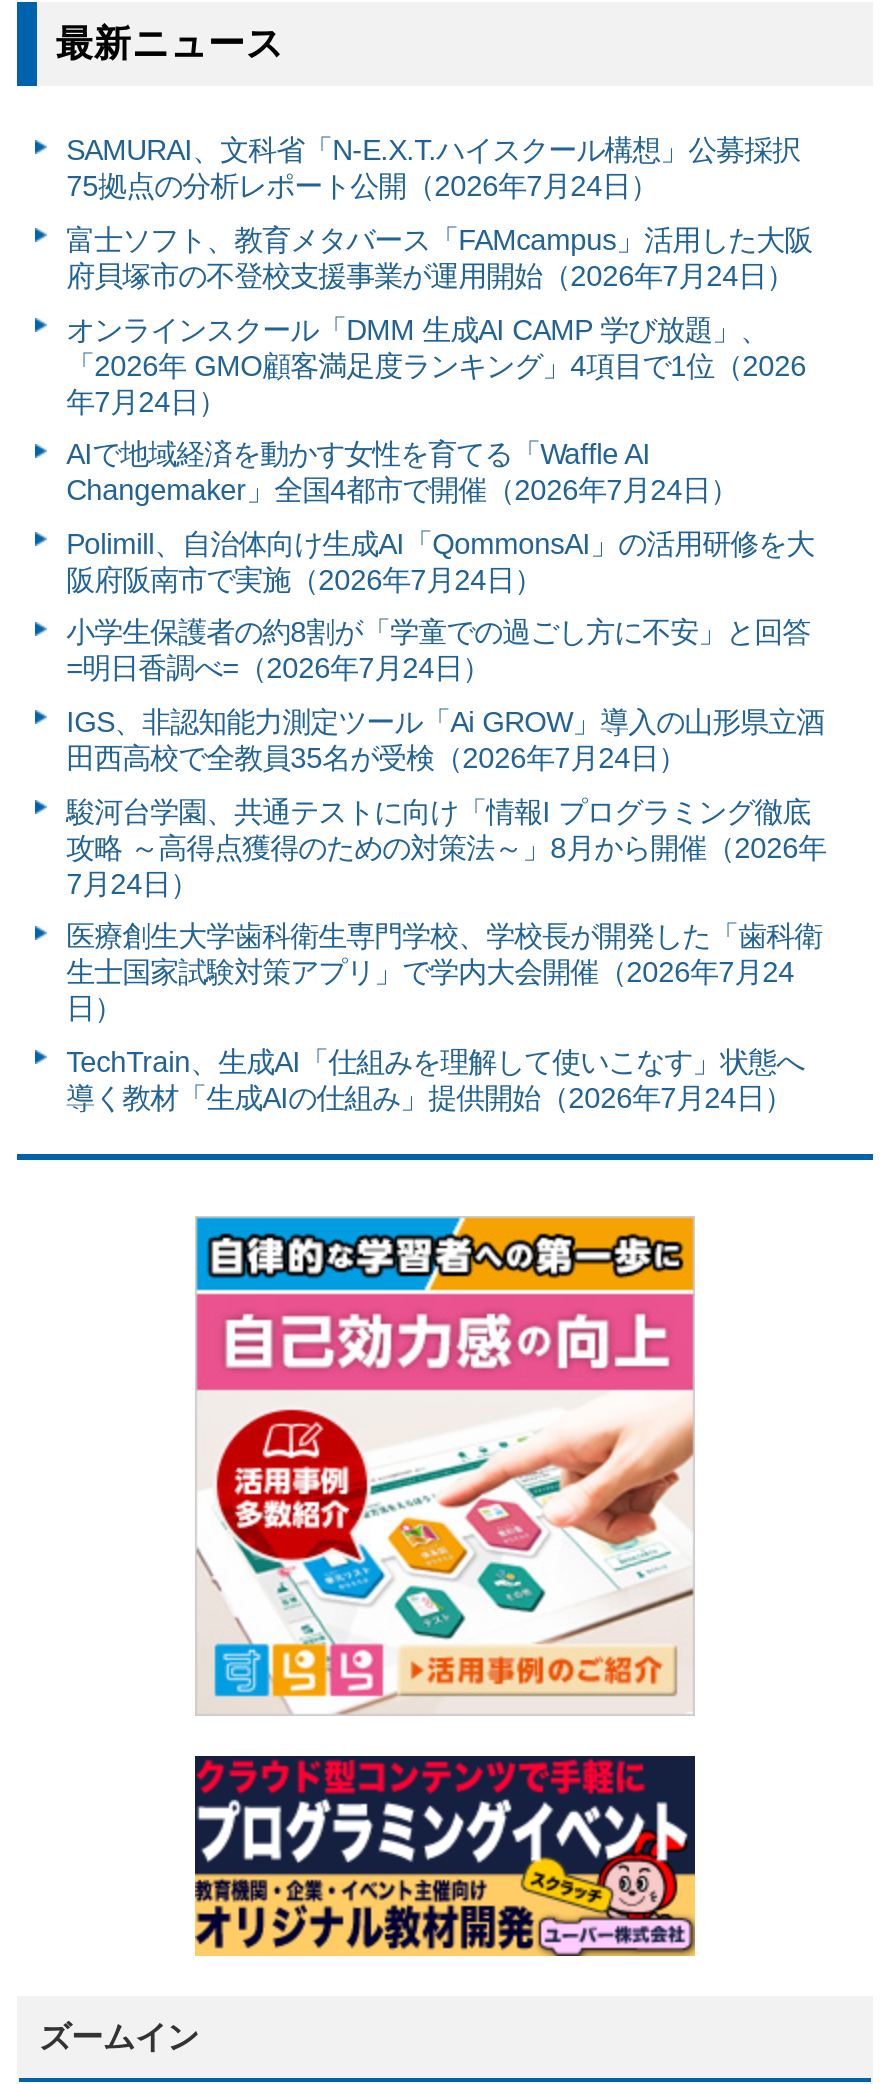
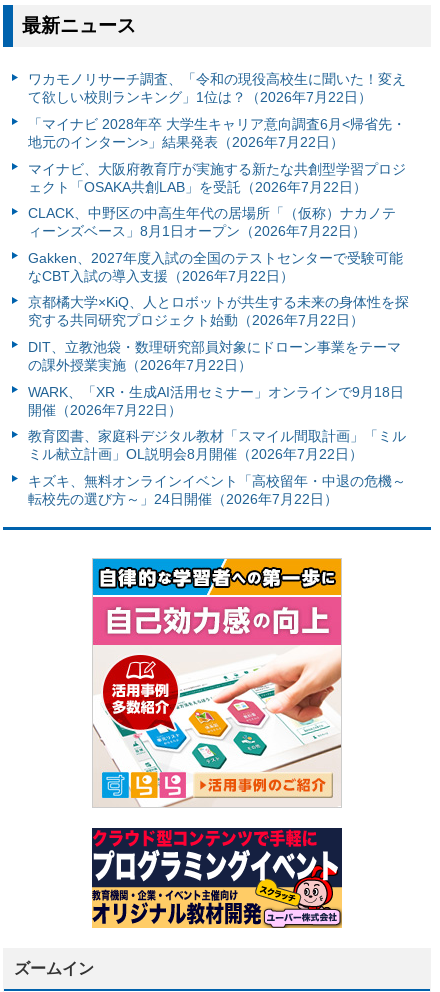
[66,135,800,203] SAMURAI、文科省「N-E.X.T.ハイスクール構想」公募採択 | 75拠点の分析レポート公開（2026年7月24日） -> [28,71,406,105] ワカモノリサーチ調査、「令和の現役高校生に聞いた！変え | て欲しい校則ランキング」1位は？（2026年7月22日）
[66,224,812,292] 富⼠ソフト、教育メタバース「FAMcampus」活用した大阪 | 府貝塚市の不登校支援事業が運用開始（2026年7月24日） -> [28,116,406,150] 「マイナビ 2028年卒 大学生キャリア意向調査6月<帰省先・ | 地元のインターン>」結果発表（2026年7月22日）
[66,313,806,417] オンラインスクール「DMM 生成AI CAMP 学び放題」、 | 「2026年 GMO顧客満足度ランキング」4項目で1位（2026 | 年7月24日） -> [28,161,406,195] マイナビ、大阪府教育庁が実施する新たな共創型学習プロジ | ェクト「OSAKA共創LAB」を受託（2026年7月22日）
[66,438,738,506] AIで地域経済を動かす女性を育てる「Waffle AI | Changemaker」全国4都市で開催（2026年7月24日） -> [28,205,396,239] CLACK、中野区の中高生年代の居場所「（仮称）ナカノテ | ィーンズベース」8月1日オープン（2026年7月22日）
[66,528,814,596] Polimill、自治体向け生成AI「QommonsAI」の活用研修を大 | 阪府阪南市で実施（2026年7月24日） -> [28,250,403,284] Gakken、2027年度入試の全国のテストセンターで受験可能 | なCBT入試の導入支援（2026年7月22日）
[66,617,810,685] 小学生保護者の約8割が「学童での過ごし方に不安」と回答 | =明日香調べ=（2026年7月24日） -> [28,294,409,328] 京都橘大学×KiQ、人とロボットが共生する未来の身体性を探 | 究する共同研究プロジェクト始動（2026年7月22日）
[66,706,824,774] IGS、非認知能力測定ツール「Ai GROW」導入の山形県立酒 | 田西高校で全教員35名が受検（2026年7月24日） -> [28,339,401,373] DIT、立教池袋・数理研究部員対象にドローン事業をテーマ | の課外授業実施（2026年7月22日）
[66,795,826,899] 駿河台学園、共通テストに向け「情報I プログラミング徹底 | 攻略 ～高得点獲得のための対策法～」8月から開催（2026年 | 7月24日） -> [28,384,404,418] WARK、「XR・生成AI活用セミナー」オンラインで9月18日 | 開催（2026年7月22日）
[66,921,822,1025] 医療創生大学歯科衛生専門学校、学校長が開発した「歯科衛 | 生士国家試験対策アプリ」で学内大会開催（2026年7月24 | 日） -> [28,428,406,462] 教育図書、家庭科デジタル教材「スマイル間取計画」「ミル | ミル献立計画」OL説明会8月開催（2026年7月22日）
[66,1046,804,1114] TechTrain、生成AI「仕組みを理解して使いこなす」状態へ | 導く教材「生成AIの仕組み」提供開始（2026年7月24日） -> [28,473,406,507] キズキ、無料オンラインイベント「高校留年・中退の危機～ | 転校先の選び方～」24日開催（2026年7月22日）

